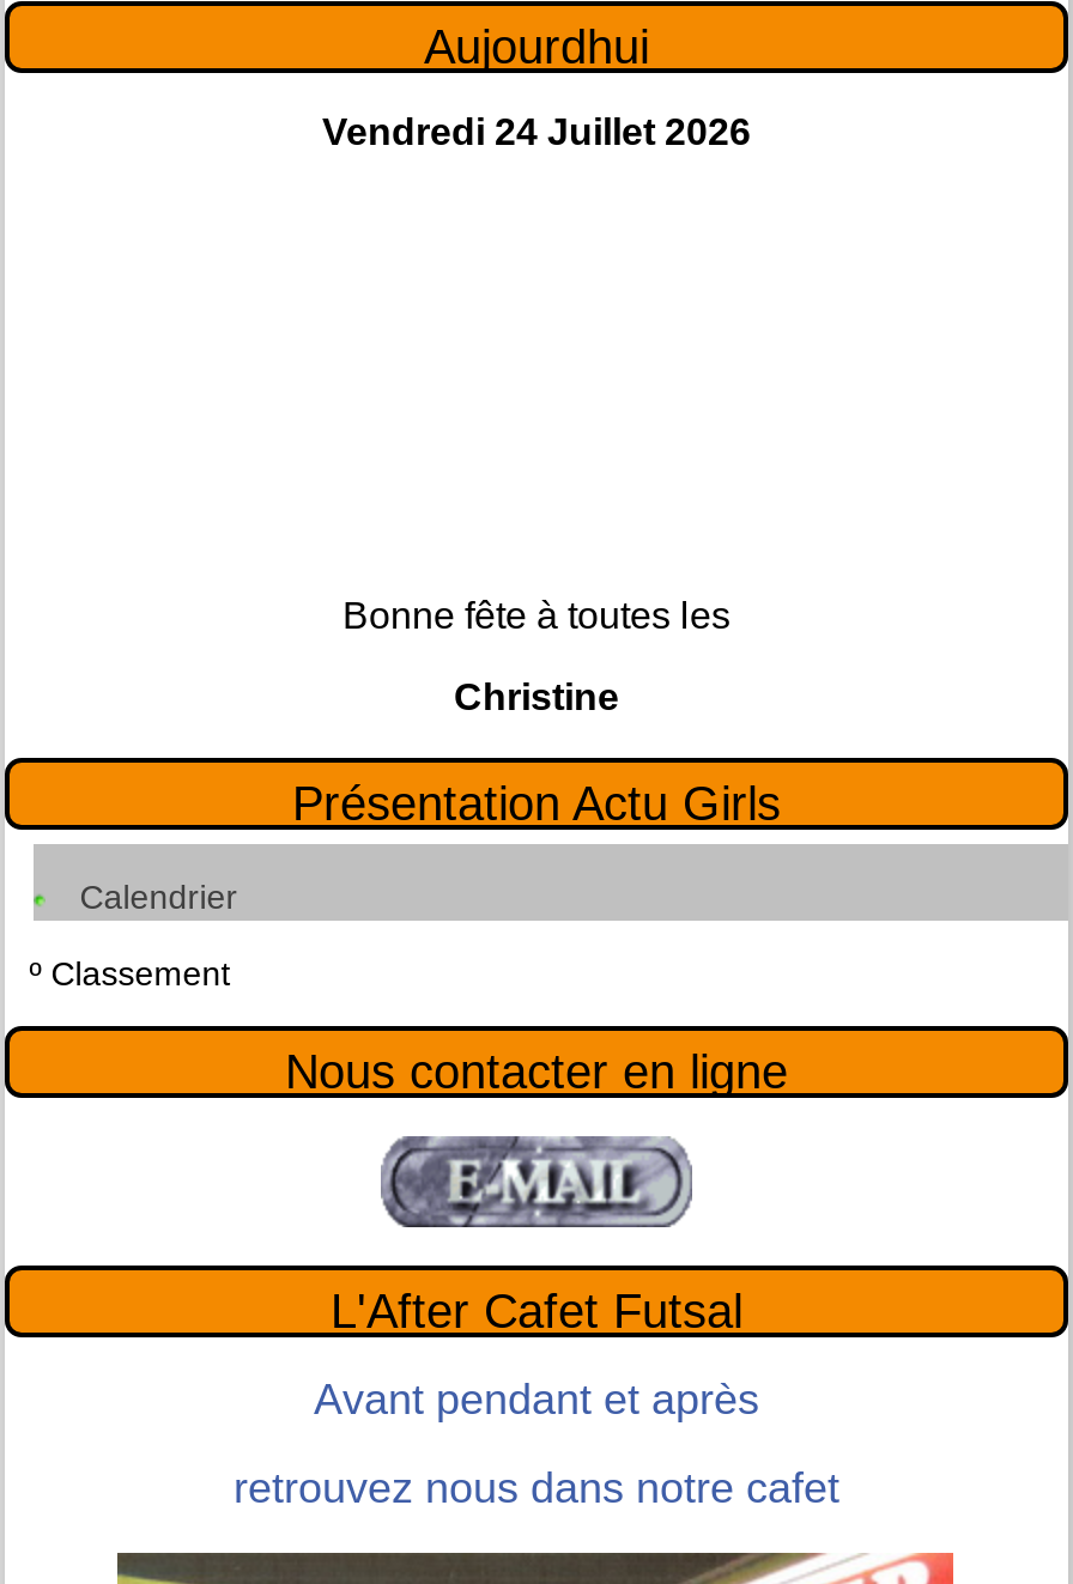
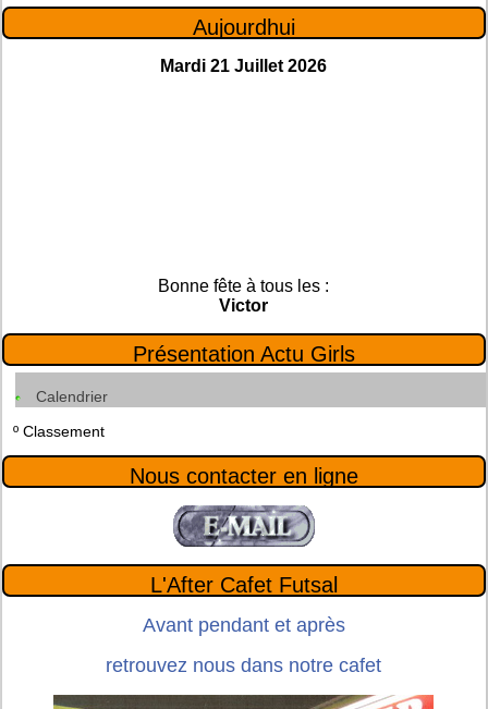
[322,112,751,153] Vendredi 24 Juillet 2026 -> [161,57,327,75] Mardi 21 Juillet 2026
[342,596,731,718] Bonne fête à toutes les | Christine -> [158,277,330,315] Bonne fête à tous les : | Victor

